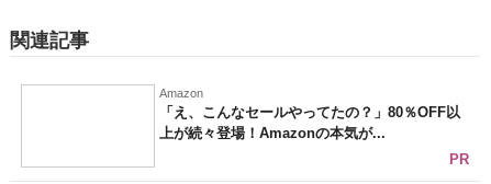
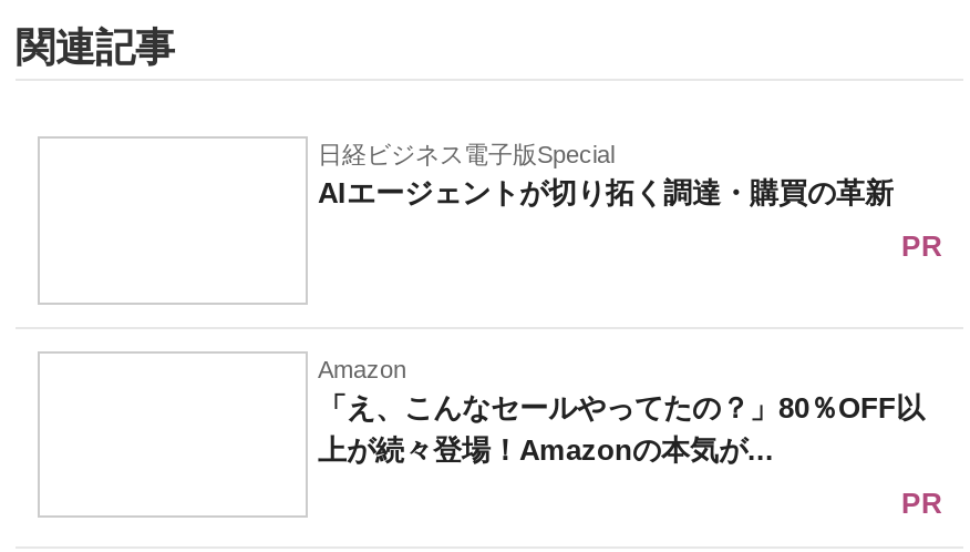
none -> [318,141,941,263] 日経ビジネス電子版Special | AIエージェントが切り拓く調達・購買の革新 | PR

